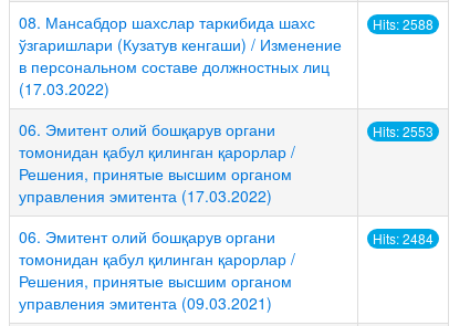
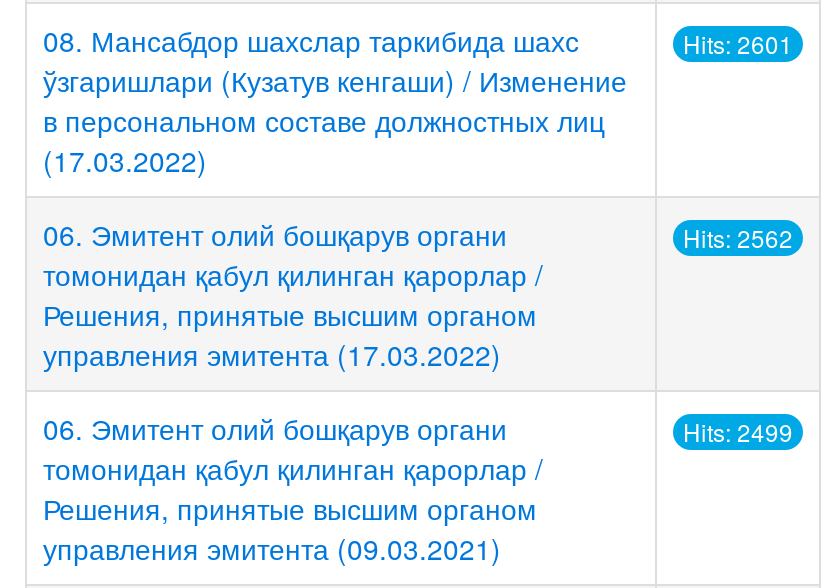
[373,15,434,33] Hits: 2588 -> [683,27,793,61] Hits: 2601
[373,122,434,141] Hits: 2553 -> [683,221,793,255] Hits: 2562
[373,229,434,248] Hits: 2484 -> [683,415,793,449] Hits: 2499

